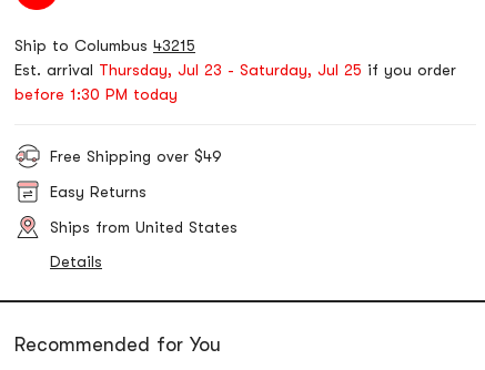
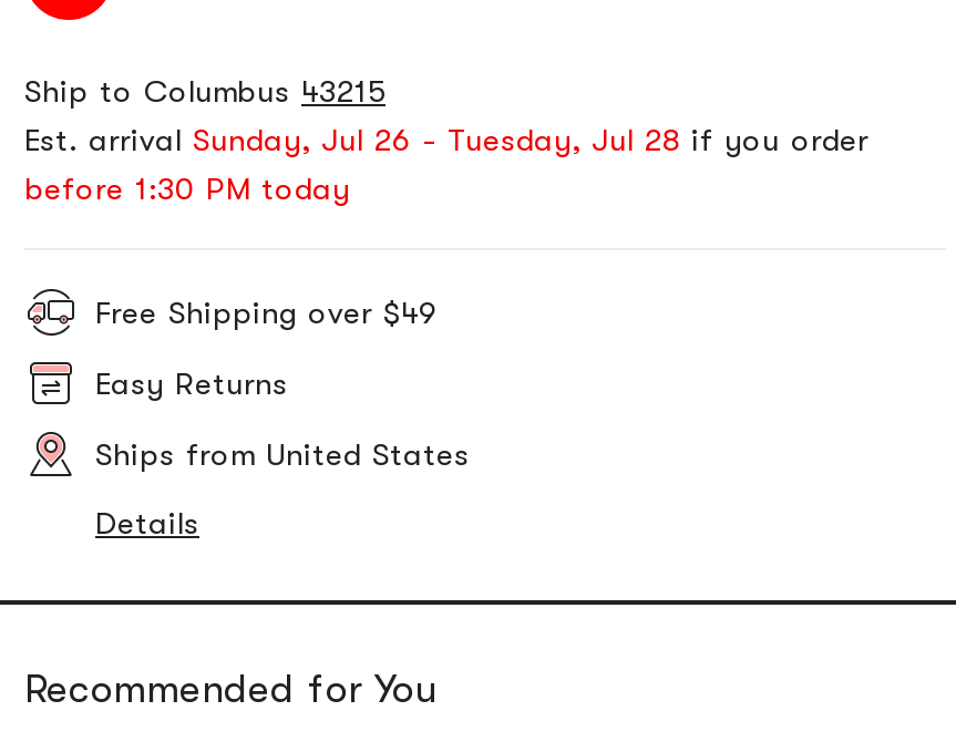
[14,61,456,78] Est. arrival Thursday, Jul 23 - Saturday, Jul 25 if you order -> [24,121,868,157] Est. arrival Sunday, Jul 26 - Tuesday, Jul 28 if you order

